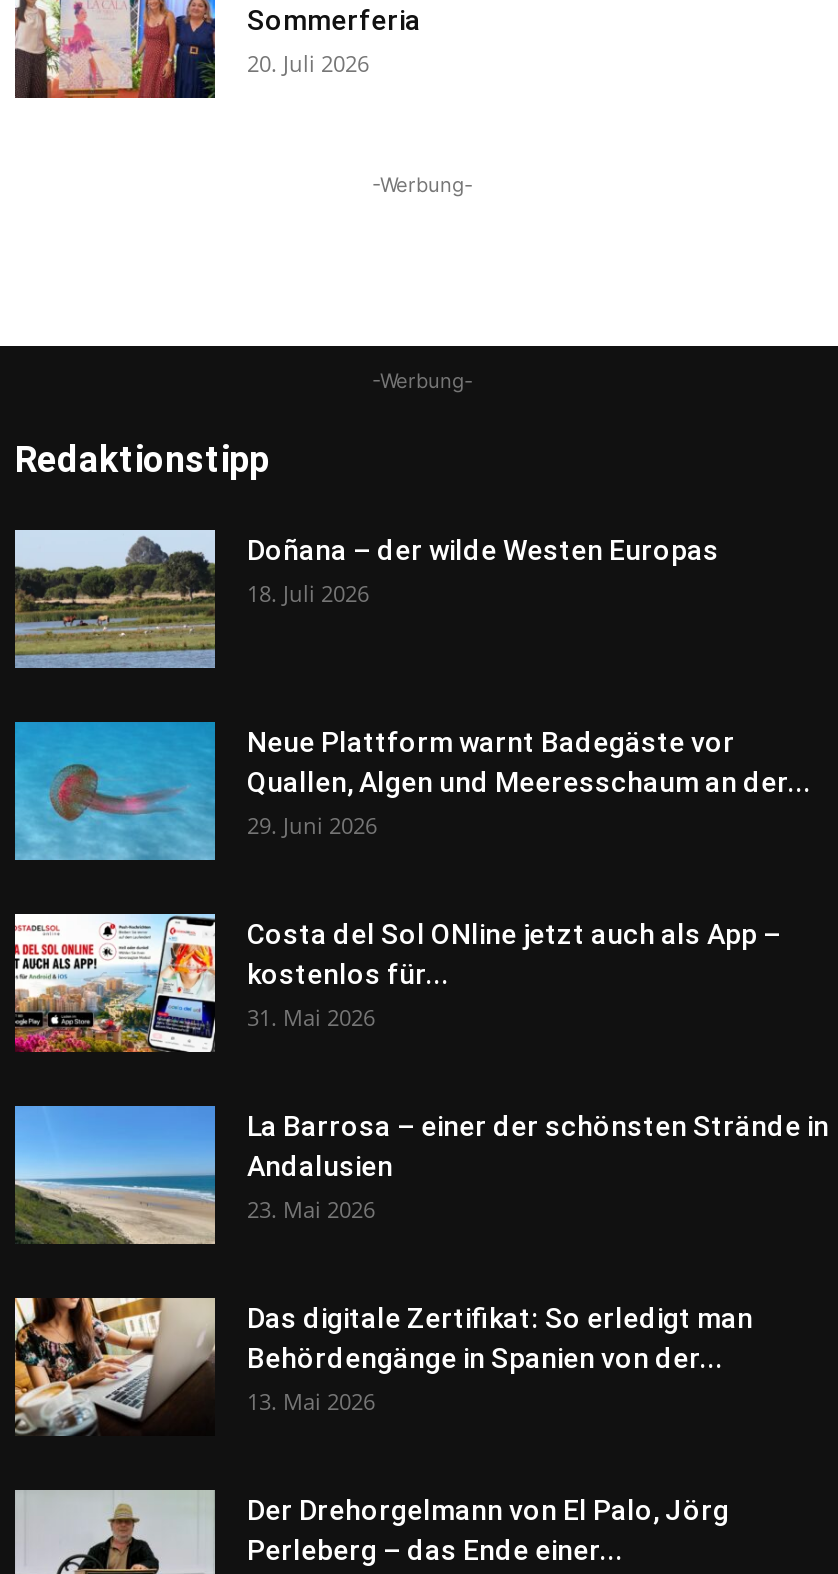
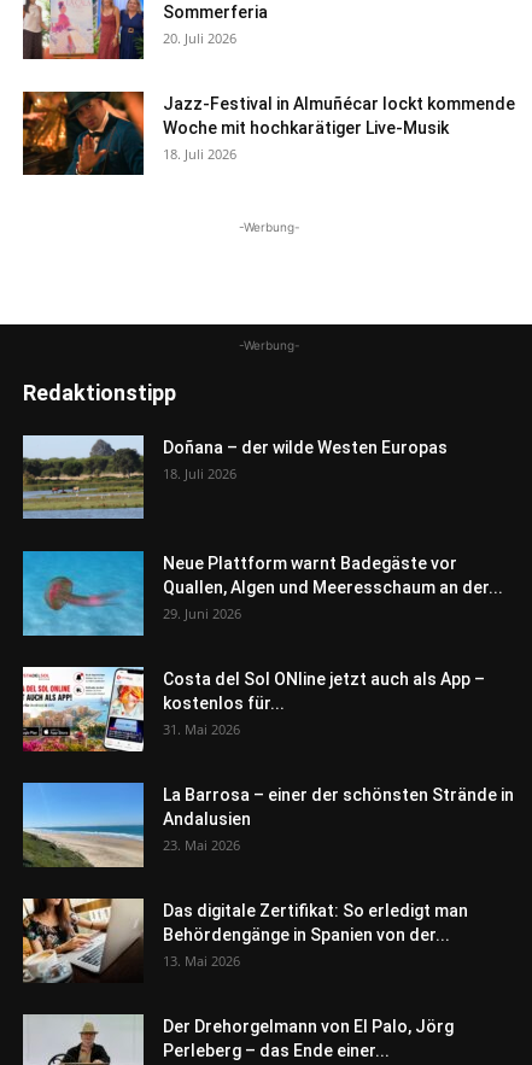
none -> [22,90,515,176] [image] | Jazz-Festival in Almuñécar lockt kommende | Woche mit hochkarätiger Live-Musik | 18. Juli 2026

